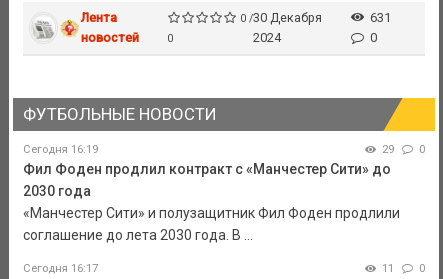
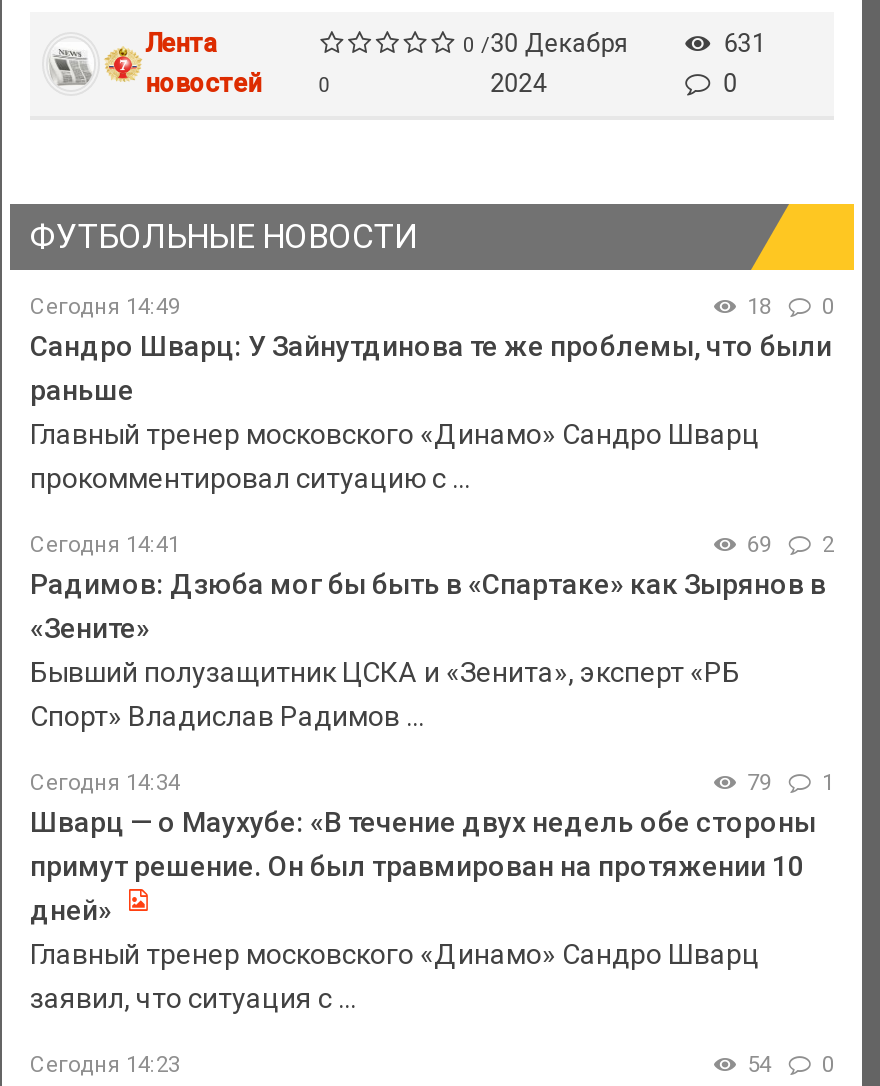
[23,143,98,156] Сегодня 16:19 -> [30,294,180,320] Сегодня 14:49
[382,143,425,156] 29 0 -> [747,294,834,320] 18 0
[23,161,400,275] Фил Фоден продлил контракт с «Манчестер Сити» до | 2030 года | «Манчестер Сити» и полузащитник Фил Фоден продлили | соглашение до лета 2030 года. В ... | Сегодня 16:17 | 11 -> [30,330,834,1078] Сандро Шварц: У Зайнутдинова те же проблемы, что были | раньше | Главный тренер московского «Динамо» Сандро Шварц | прокомментировал ситуацию с ... | Сегодня 14:41 | 69 | 2 | Радимов: Дзюба мог бы быть в «Спартаке» как Зырянов в | «Зените» | Бывший полузащитник ЦСКА и «Зенита», эксперт «РБ | Спорт» Владислав Радимов ... | Сегодня 14:34 | 79 | 1 | Шварц — о Маухубе: «В течение двух недель обе стороны | примут решение. Он был травмирован на протяжении 10 | дней» | Главный тренер московского «Динамо» Сандро Шварц | заявил, что ситуация с ... | Сегодня 14:23 | 54

